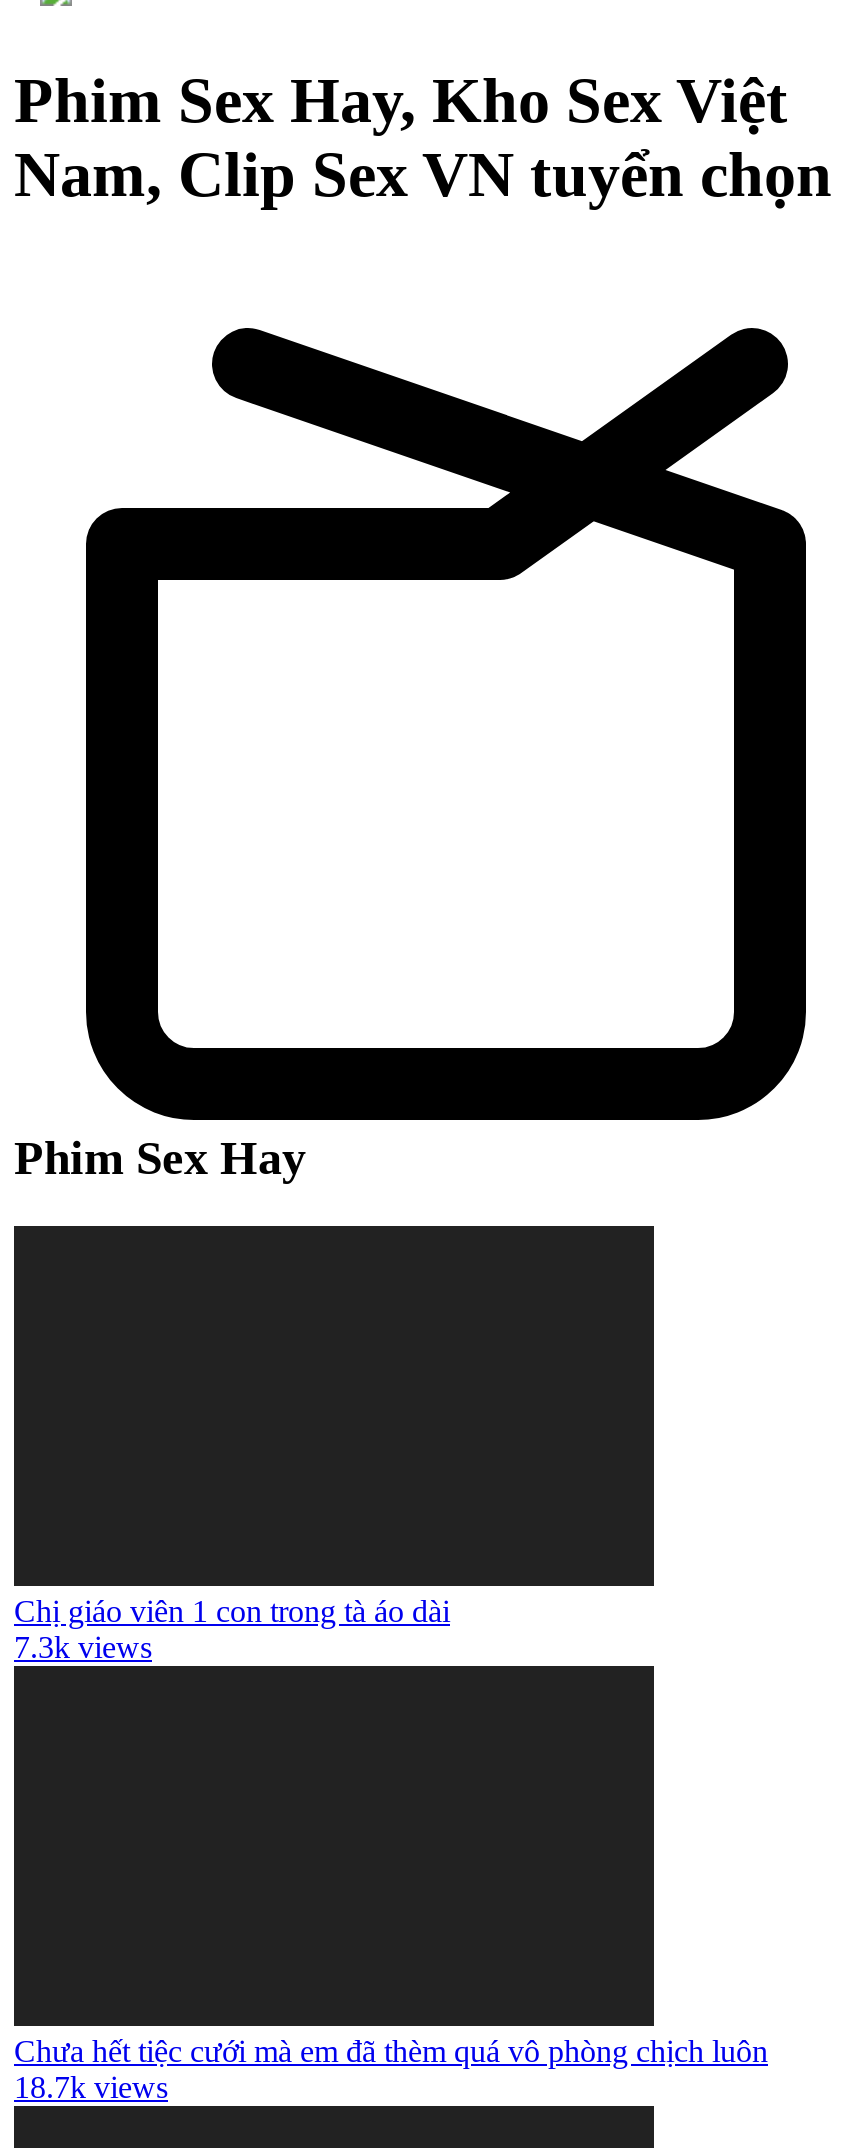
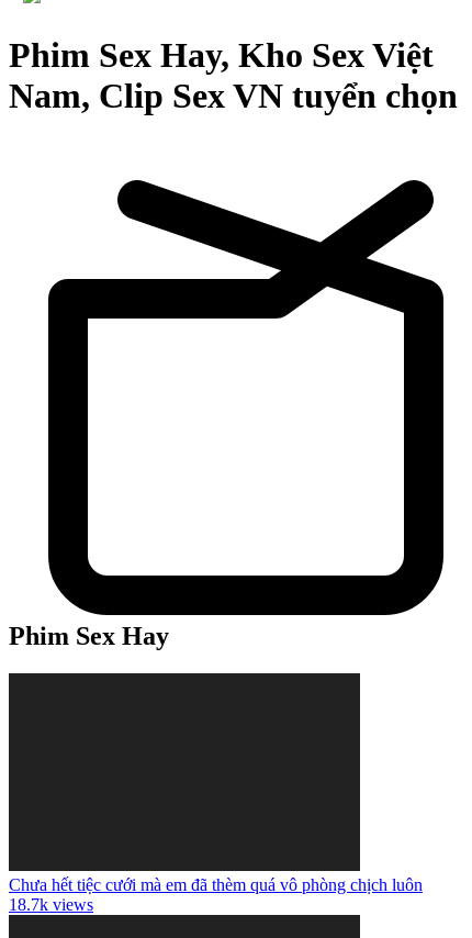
[14,1594,450,1664] Chị giáo viên 1 con trong tà áo dài | 7.3k views -> none

